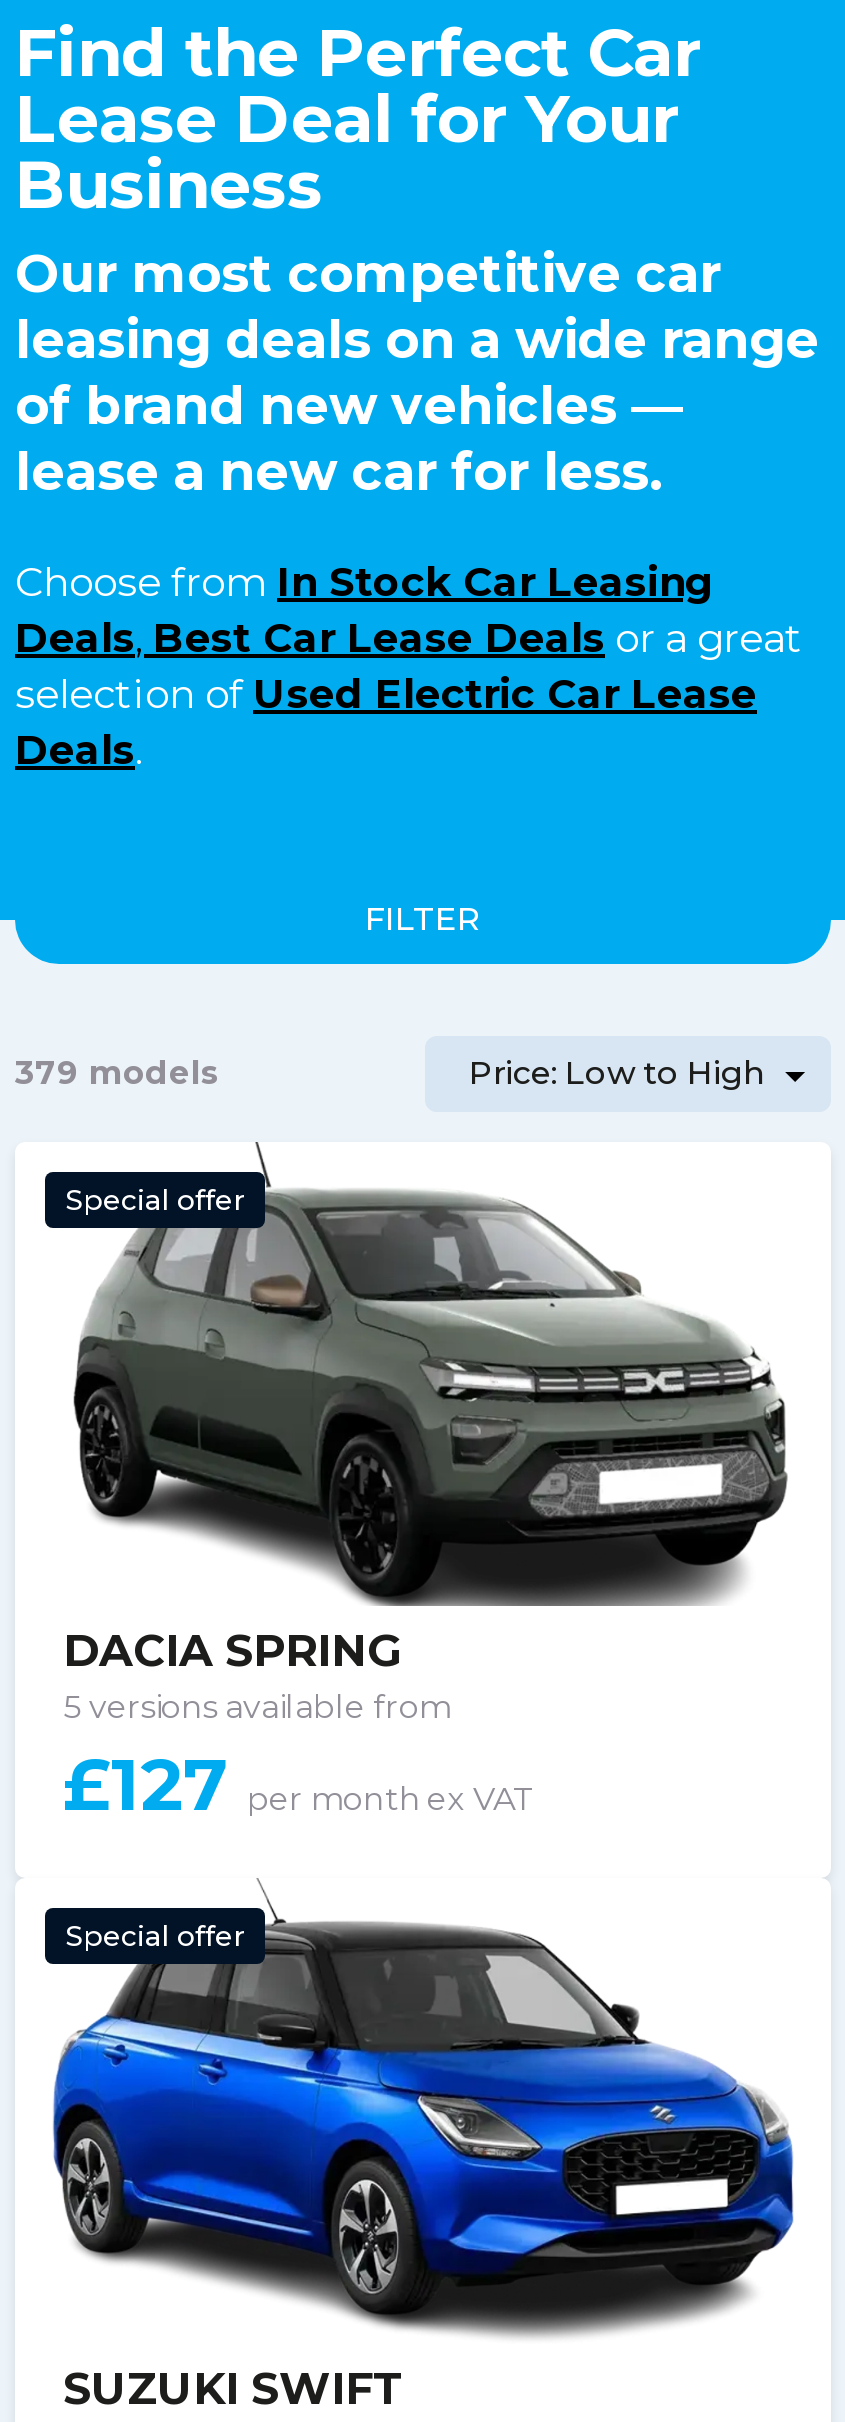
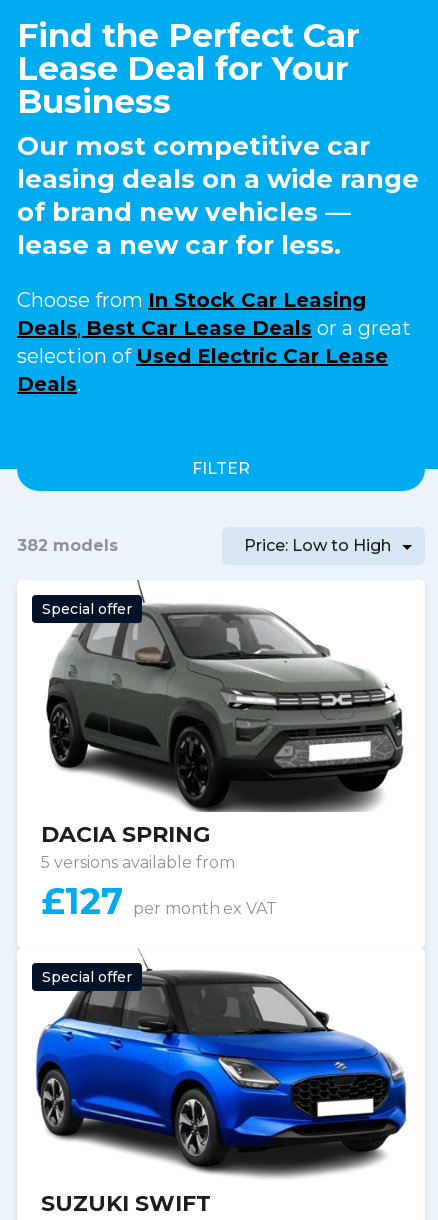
[15,1054,219,1092] 379 models -> [17,536,118,555] 382 models

